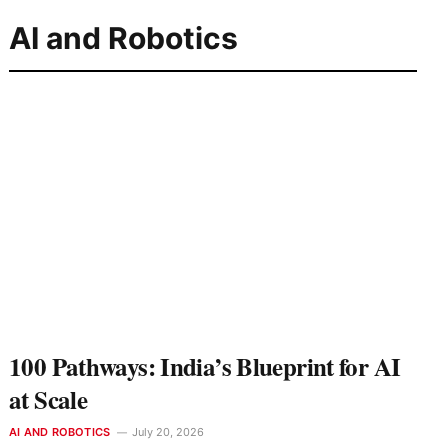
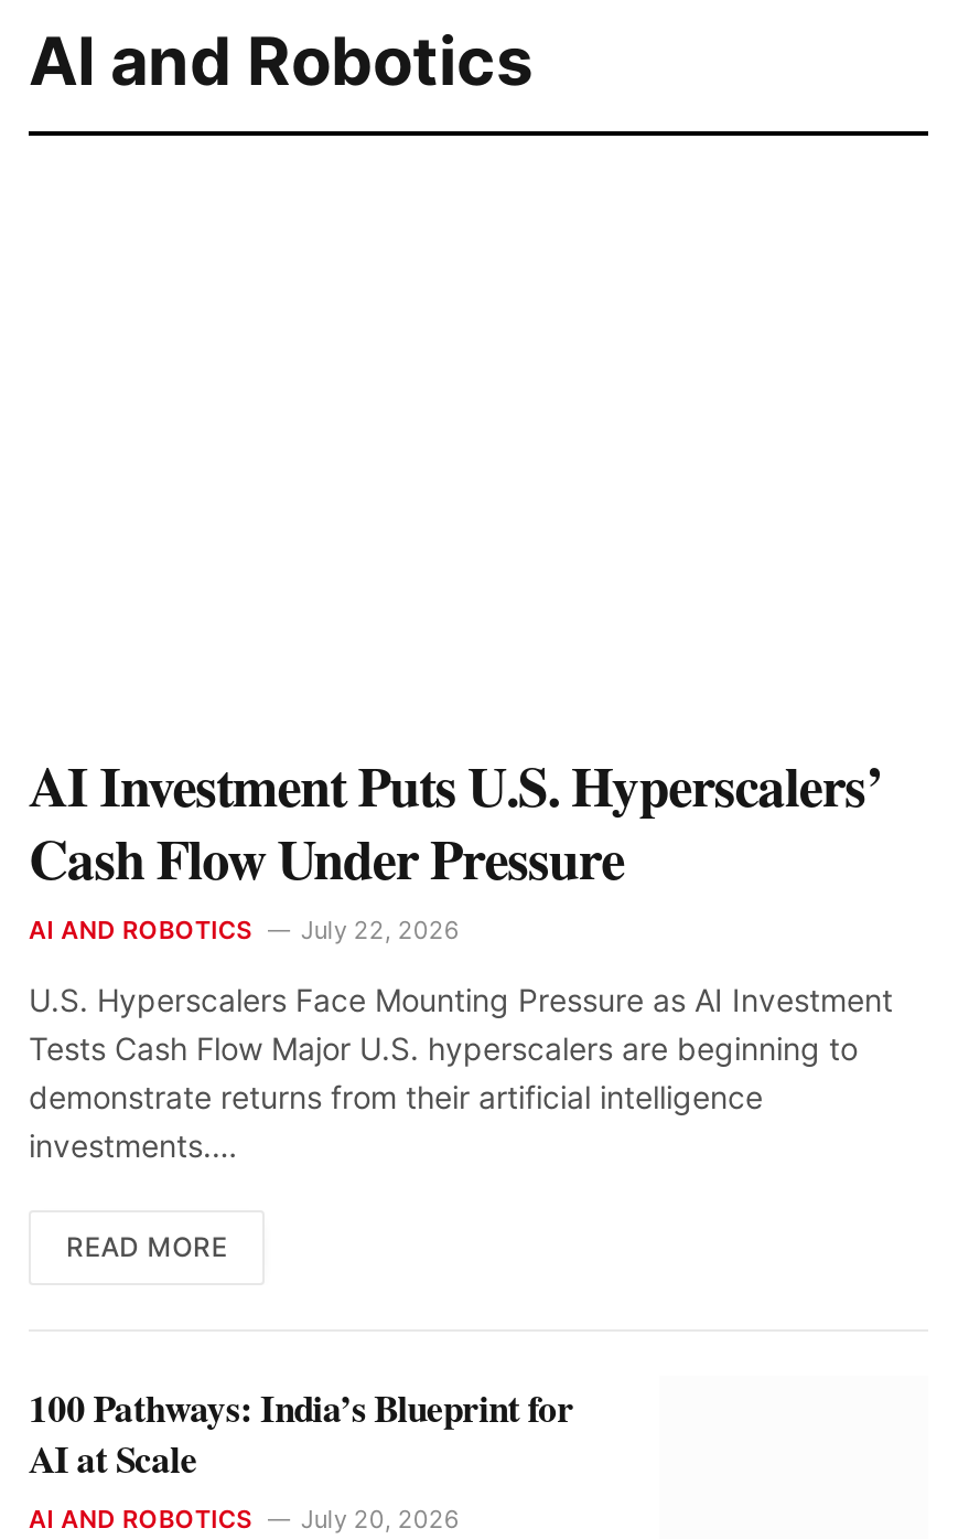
[9,348,400,418] 100 Pathways: India’s Blueprint for AI | at Scale -> [29,745,893,1486] AI Investment Puts U.S. Hyperscalers’ | Cash Flow Under Pressure | AI AND ROBOTICS | July 22, 2026 | U.S. Hyperscalers Face Mounting Pressure as AI Investment | Tests Cash Flow Major U.S. hyperscalers are beginning to | demonstrate returns from their artificial intelligence | investments.… | READ MORE | 100 Pathways: India’s Blueprint for | AI at Scale

